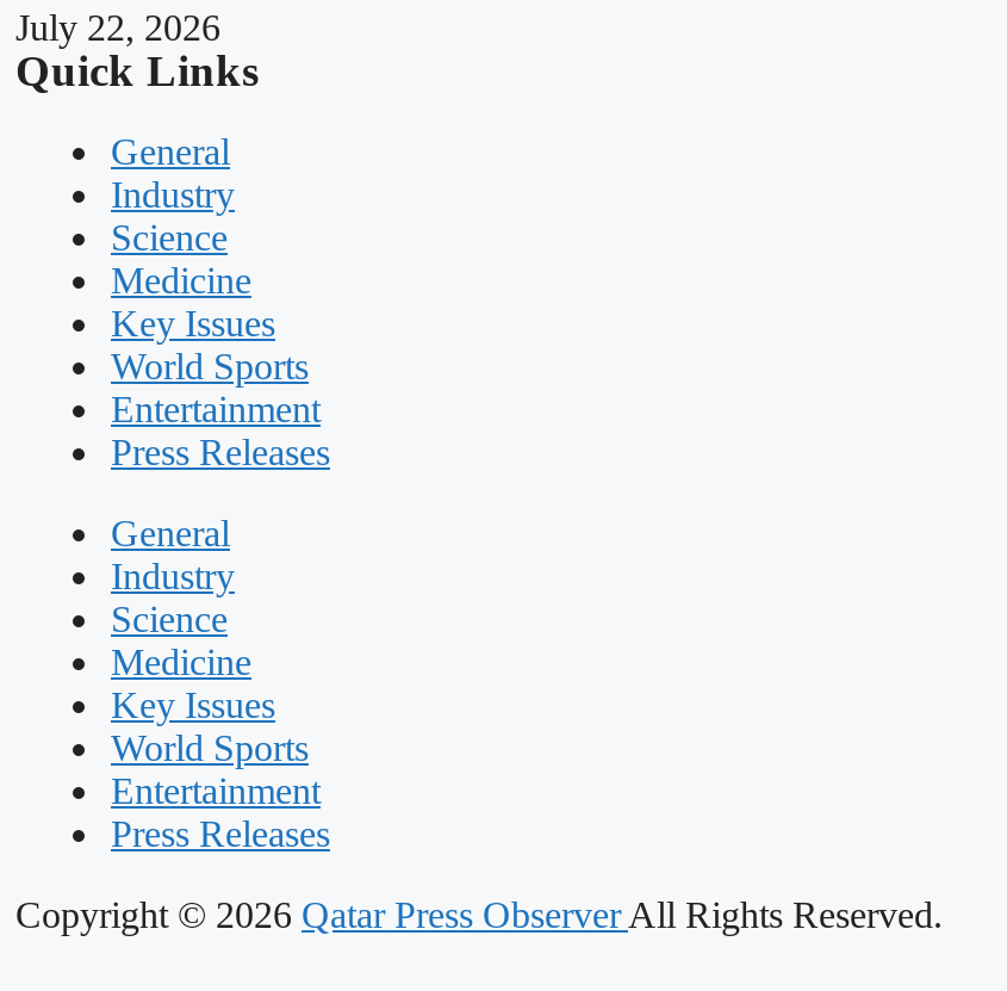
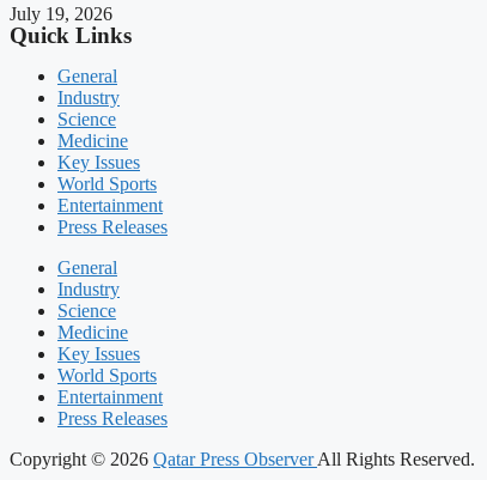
[15,8,220,48] July 22, 2026 -> [10,4,112,24] July 19, 2026

